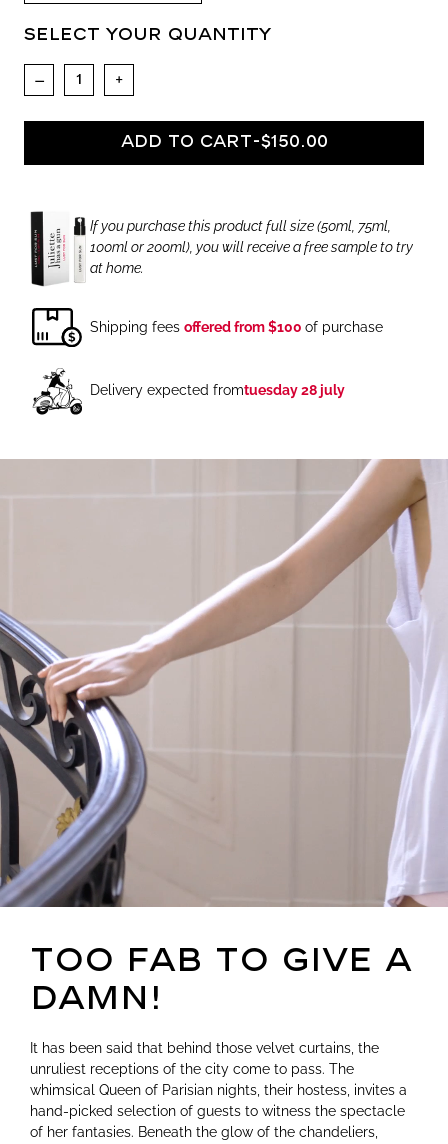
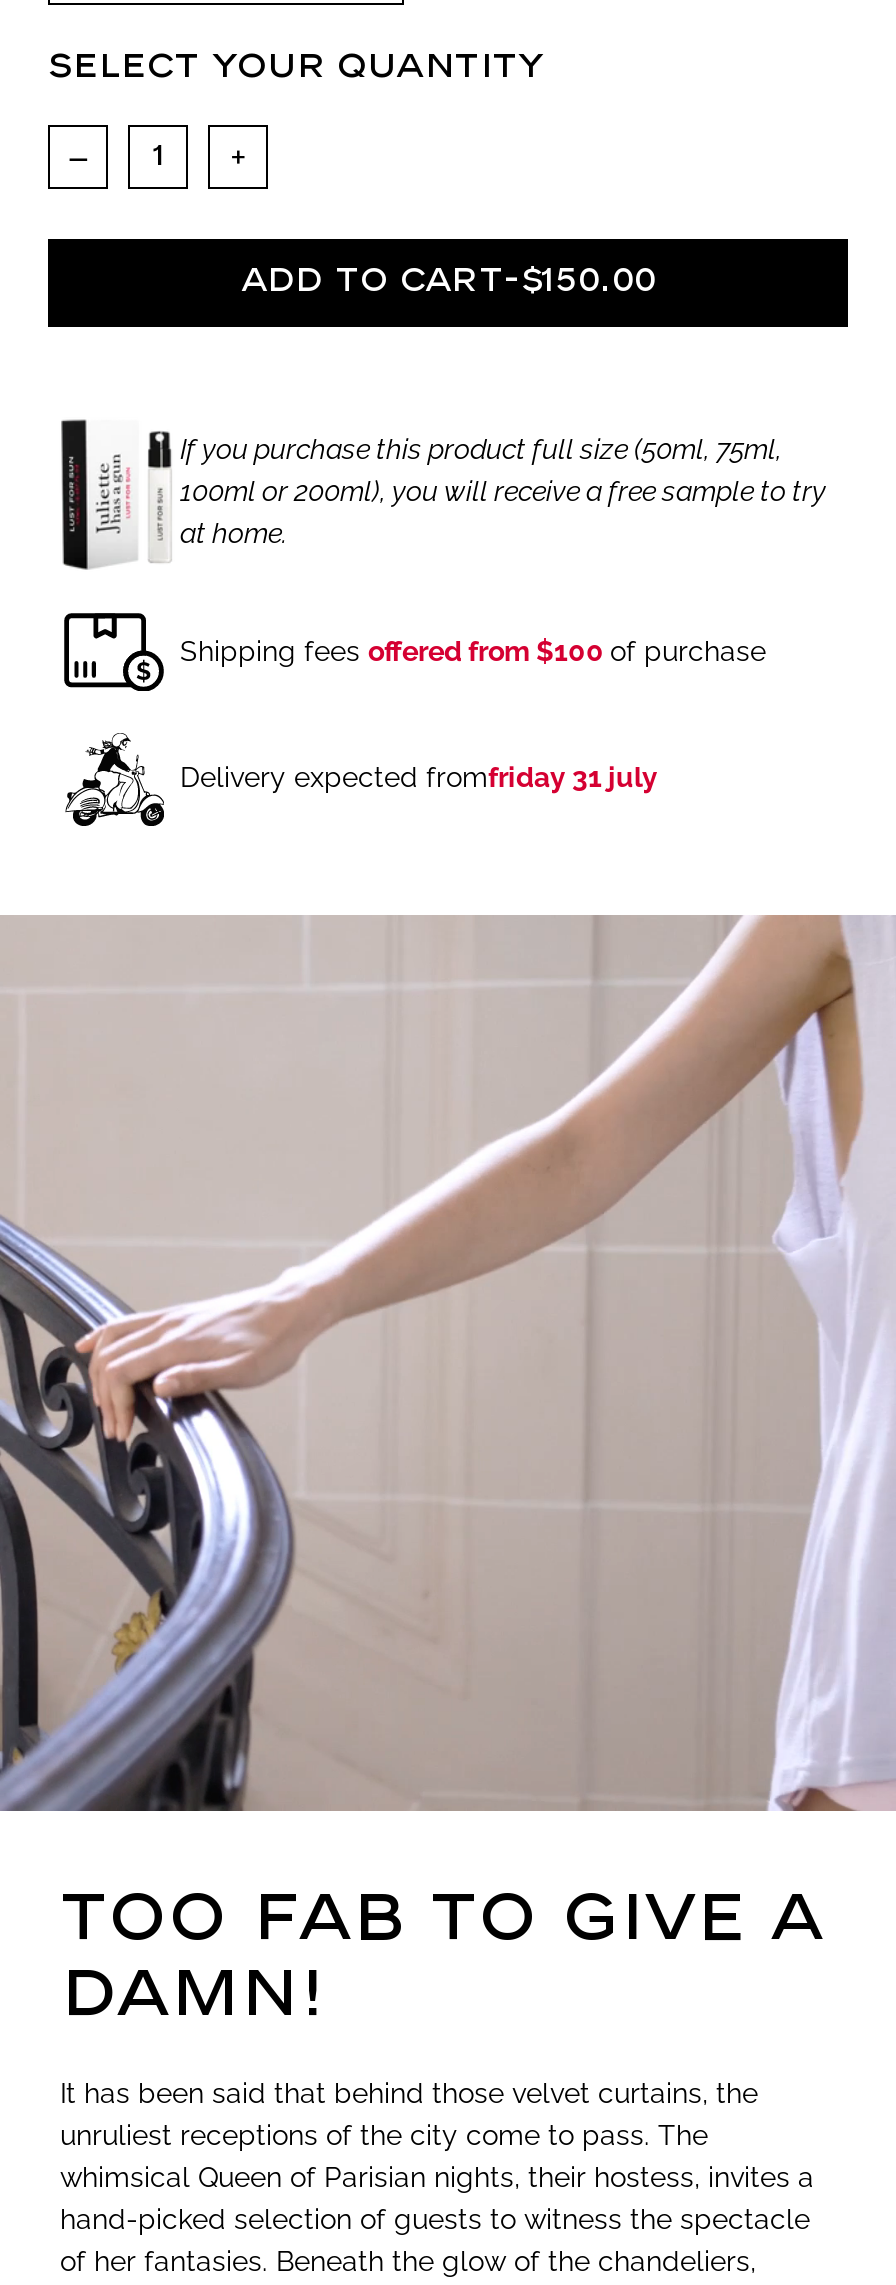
[90,382,345,398] Delivery expected fromtuesday 28 july -> [180,761,658,793] Delivery expected fromfriday 31 july

